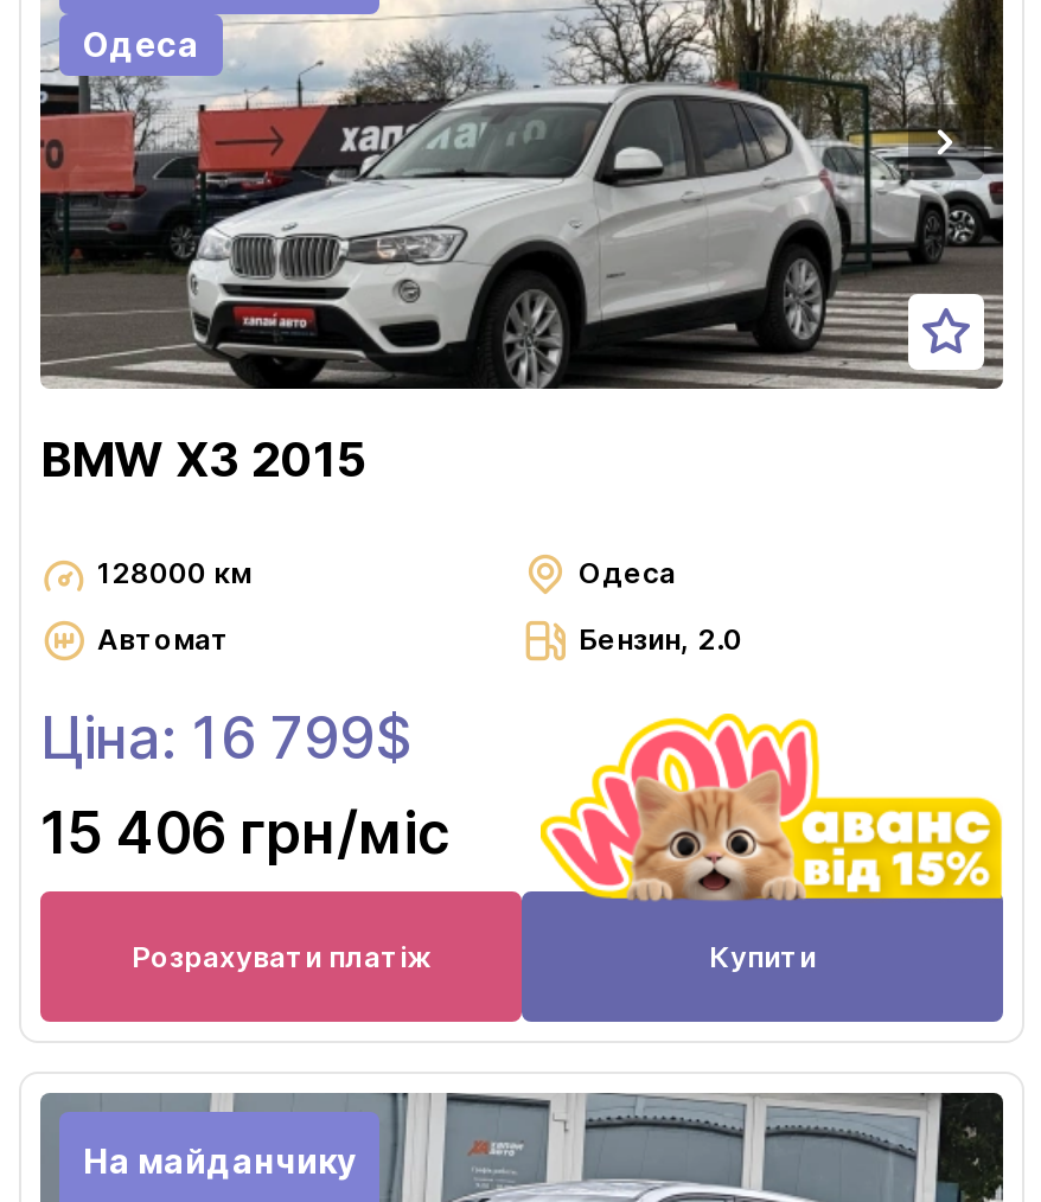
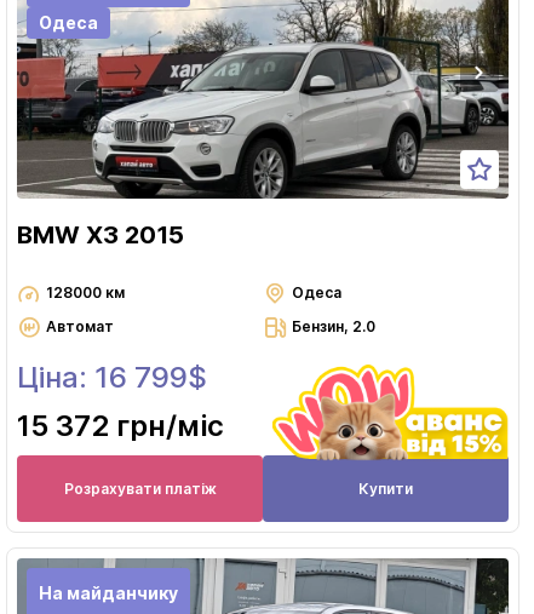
[40,799,451,868] 15 406 грн/міс -> [17,408,224,443] 15 372 грн/міс

